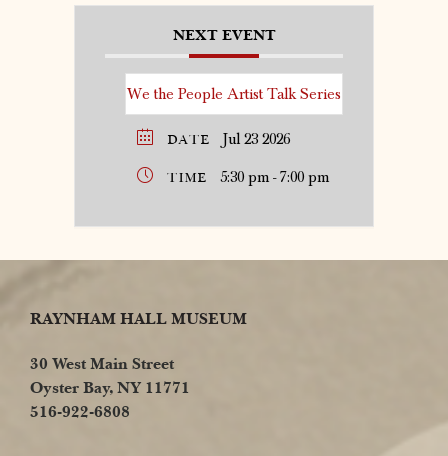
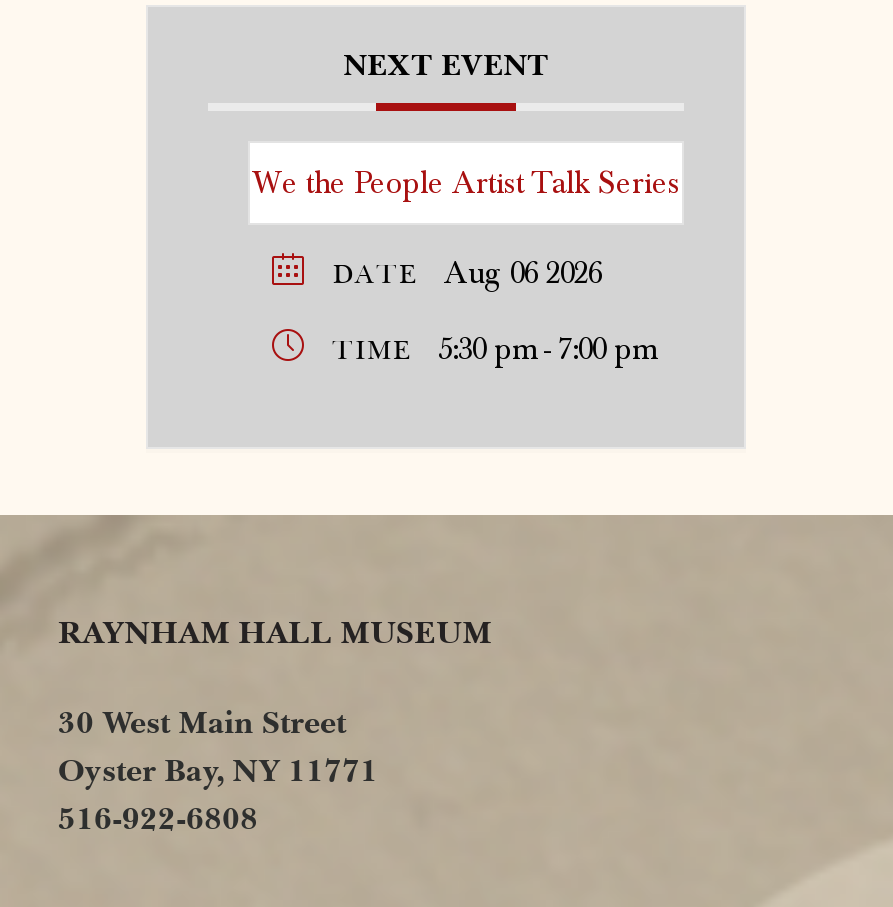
[167,130,290,148] DATE Jul 23 2026 -> [332,255,602,291] DATE Aug 06 2026

